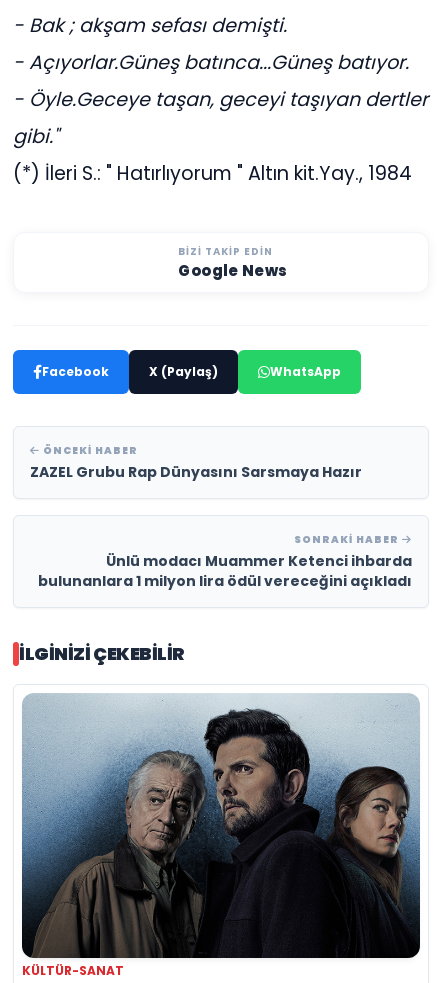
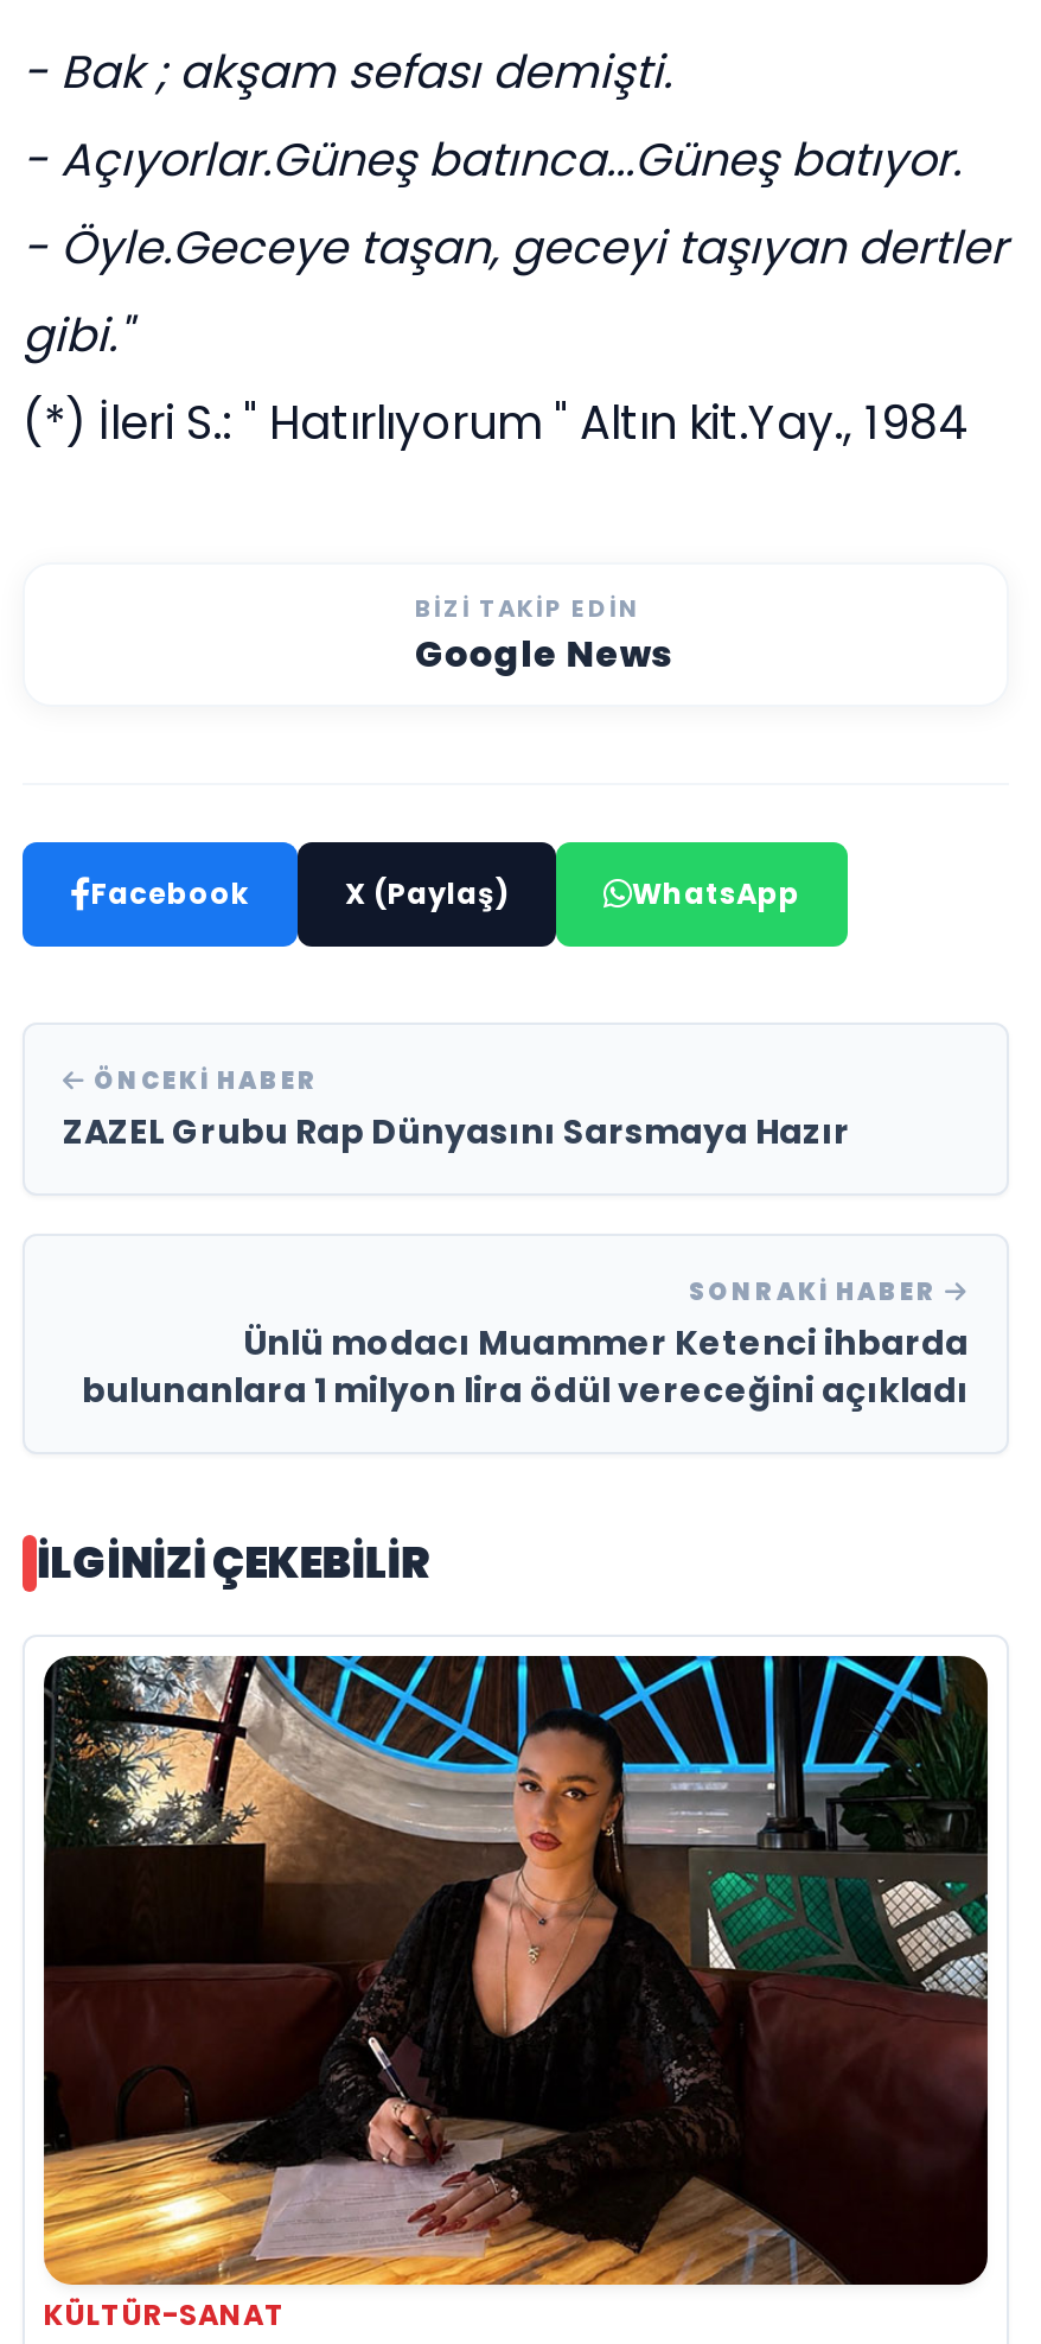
[21,693,421,959] [image] -> [41,1654,990,2287] [image]

